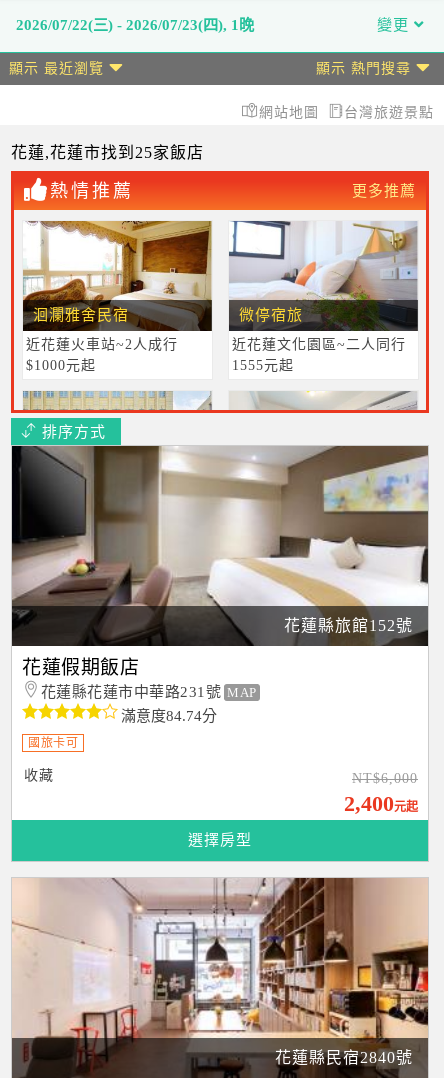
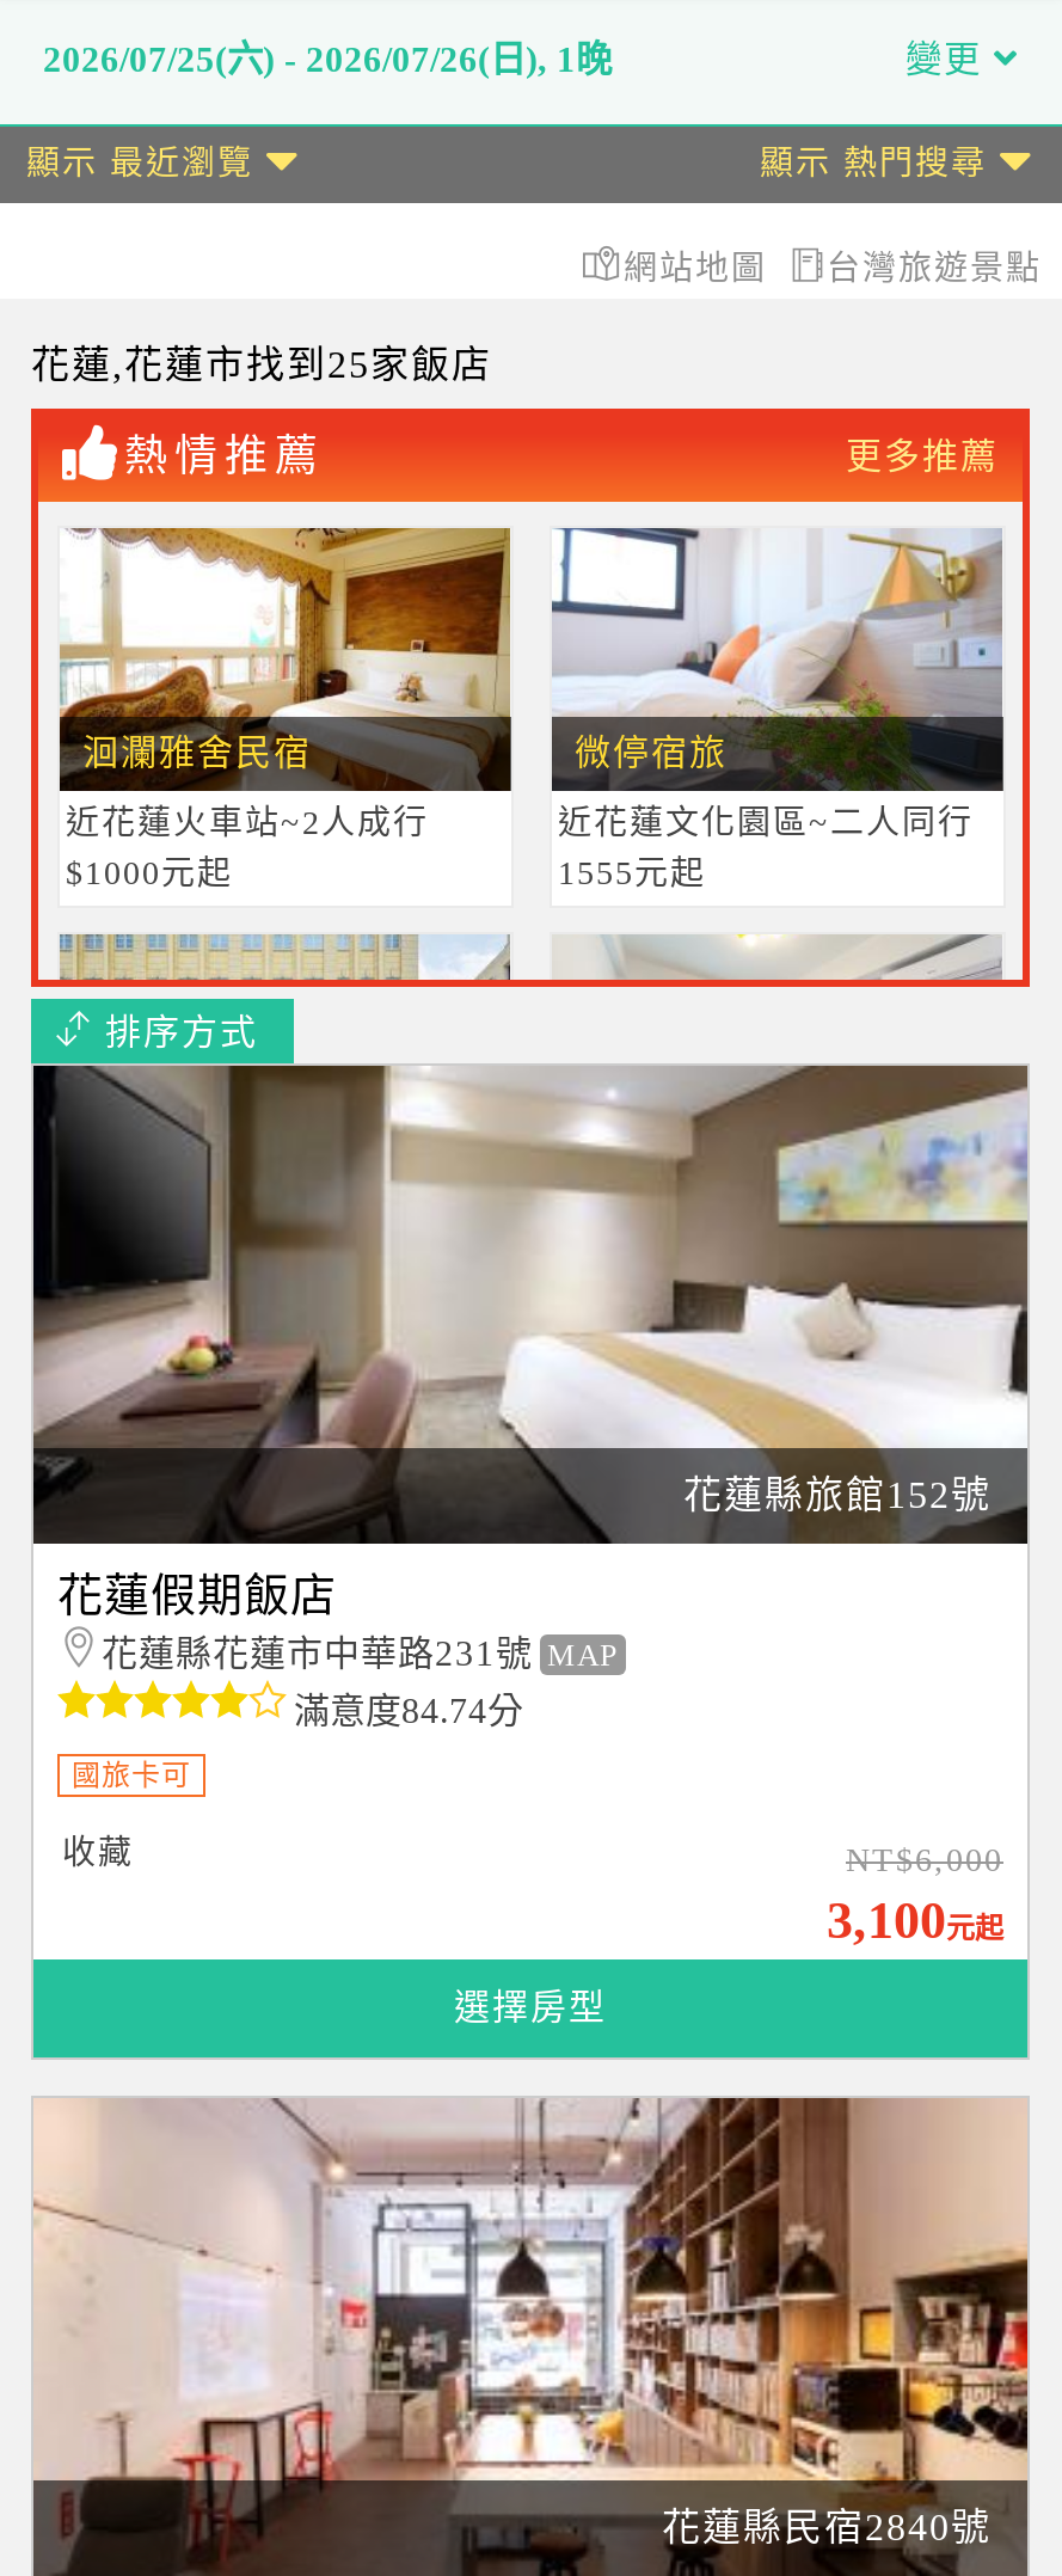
[16,16,254,33] 2026/07/22(三) - 2026/07/23(四), 1晚 -> [43,38,612,79] 2026/07/25(六) - 2026/07/26(日), 1晚
[344,791,418,816] 2,400元起 -> [827,1890,1003,1950] 3,100元起

